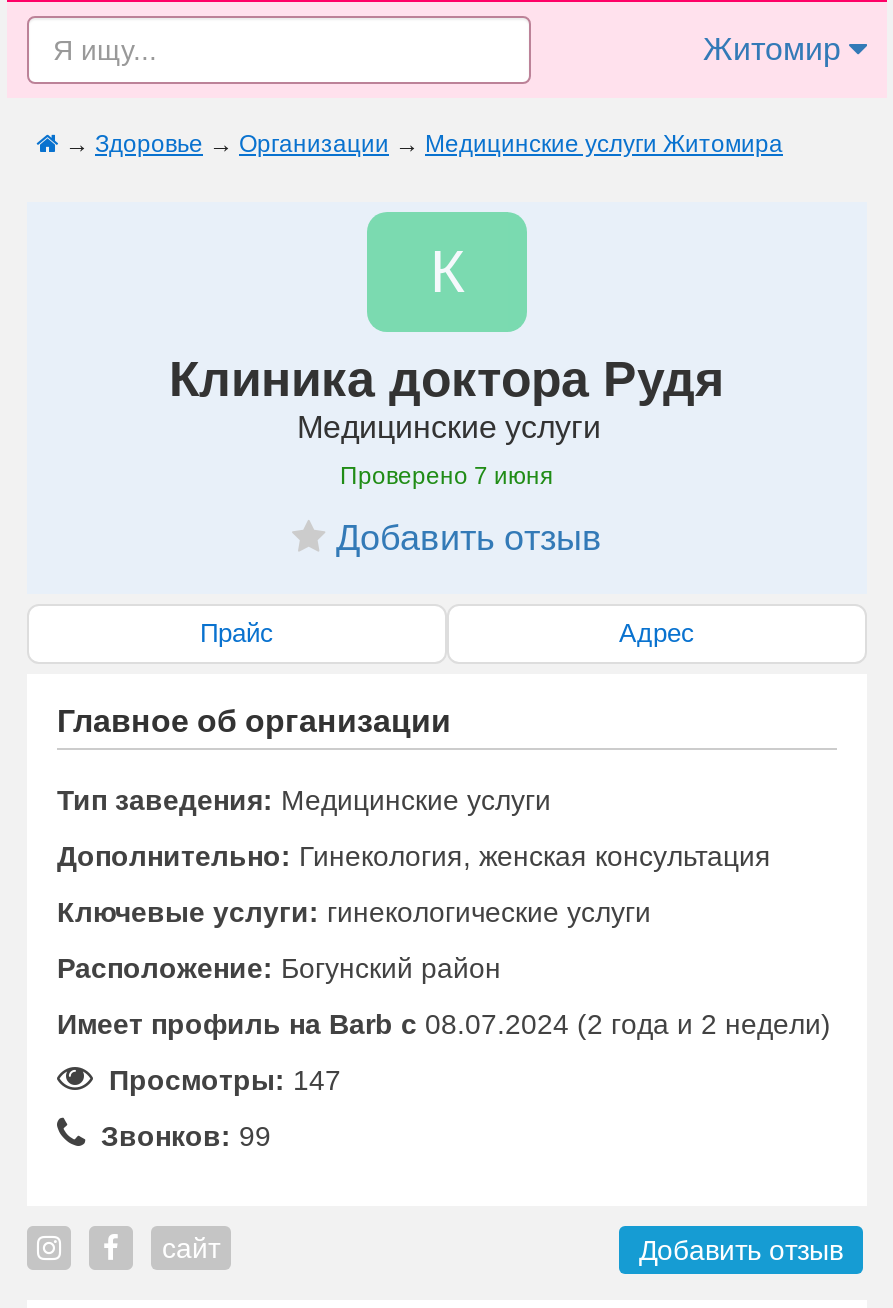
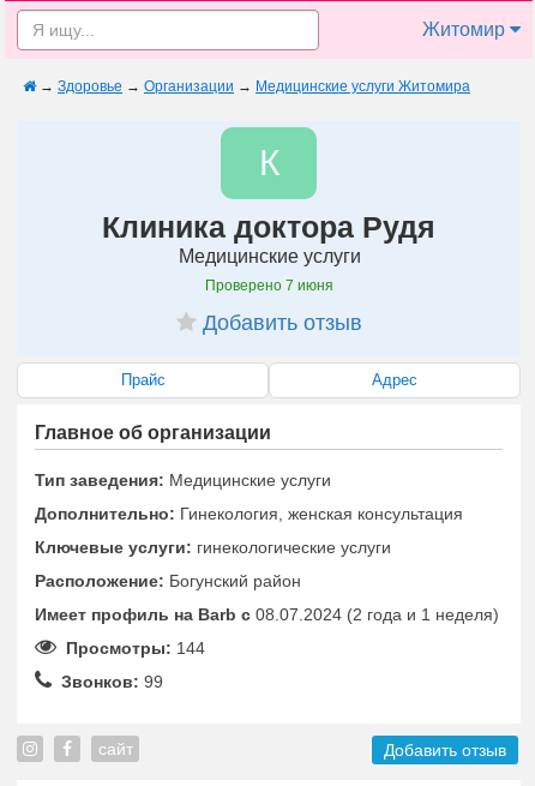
[57,1008,831,1040] Имеет профиль на Barb c 08.07.2024 (2 года и 2 недели) -> [35,605,499,624] Имеет профиль на Barb c 08.07.2024 (2 года и 1 неделя)
[93,1064,341,1096] Просмотры: 147 -> [56,638,205,658] Просмотры: 144

